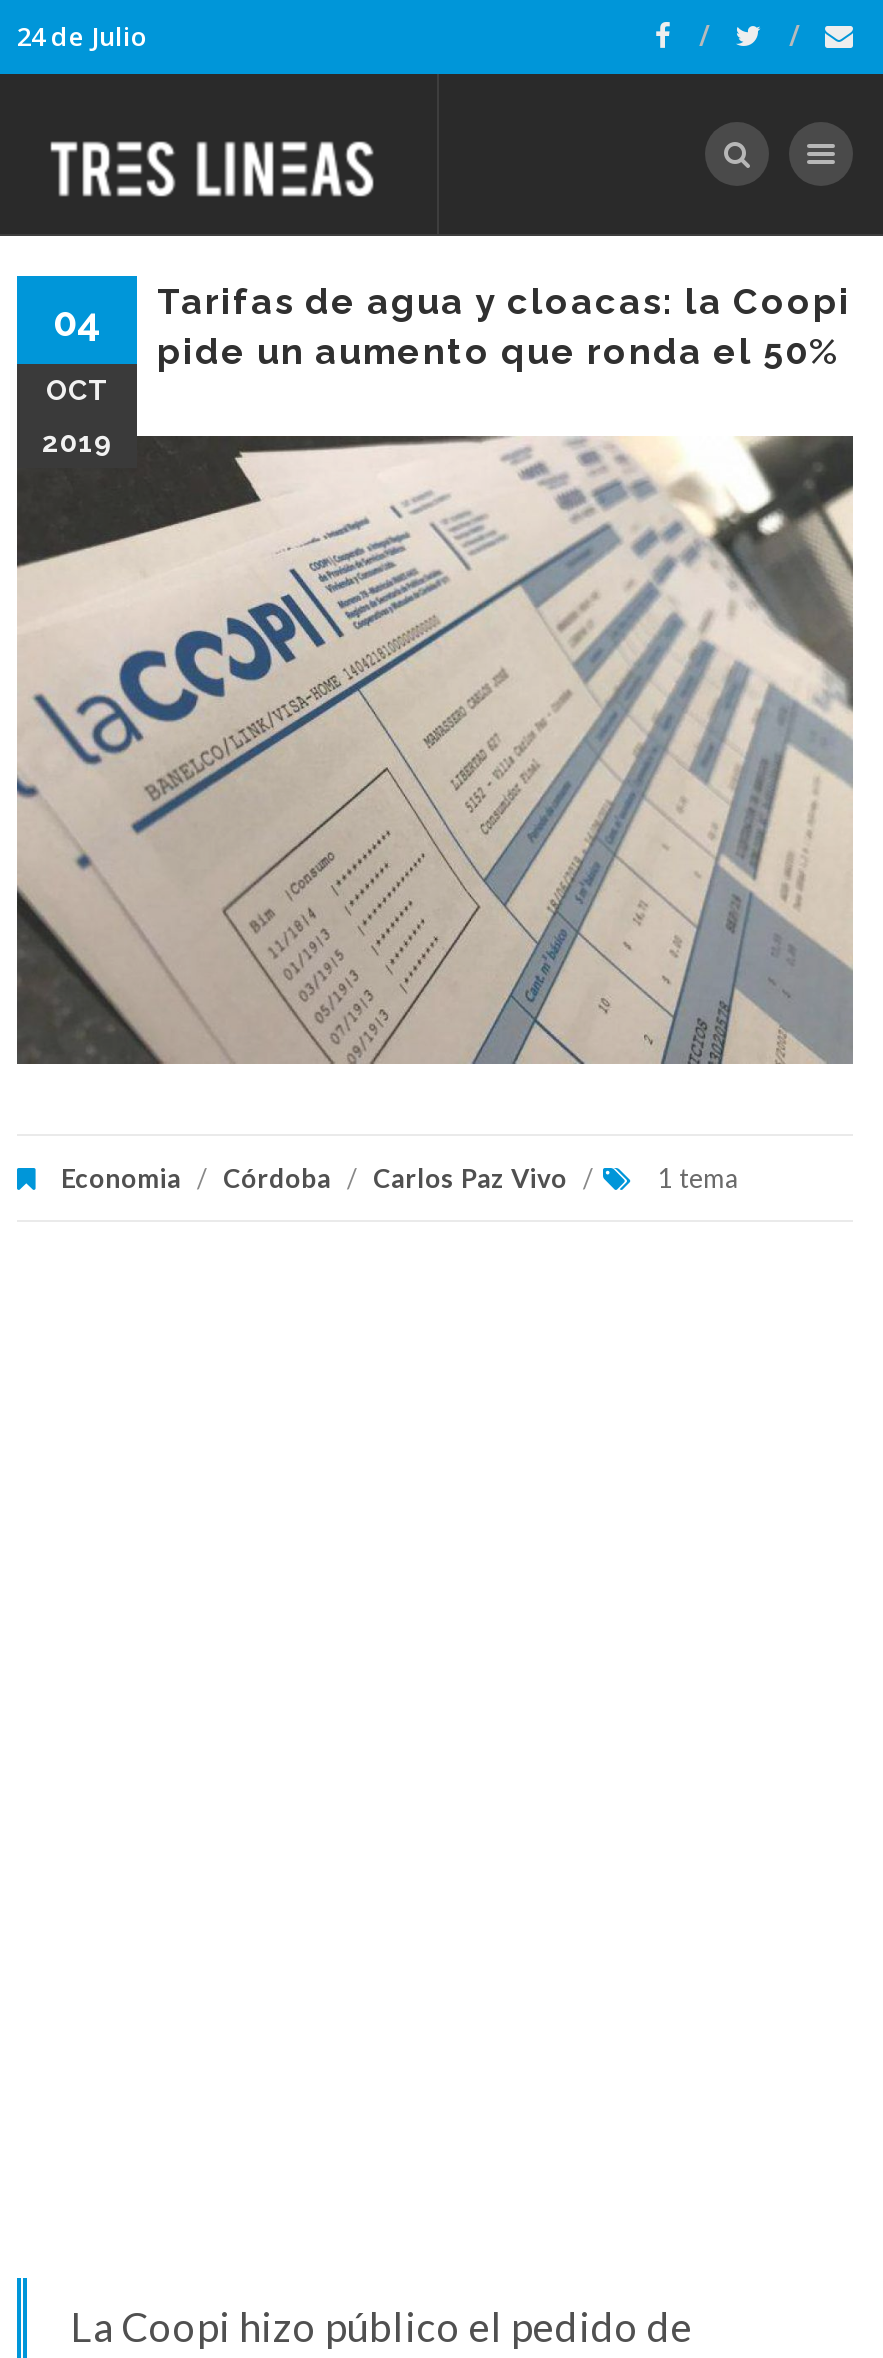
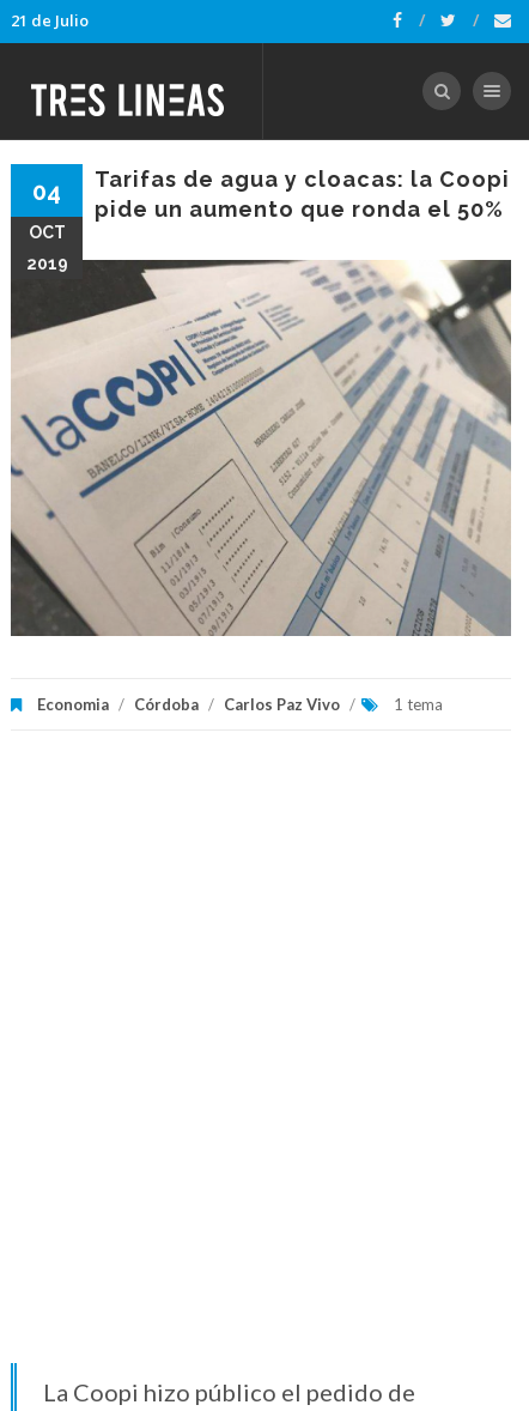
[17,18,147,54] 24 de Julio -> [11,10,89,31] 21 de Julio

